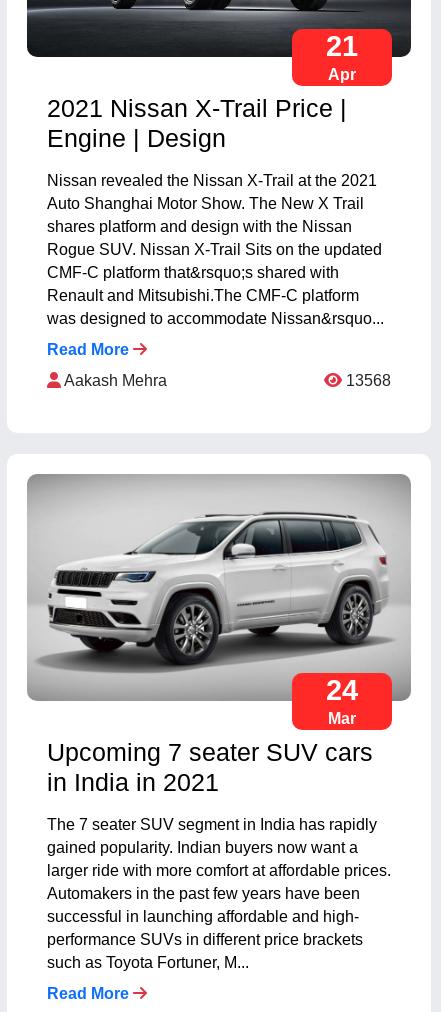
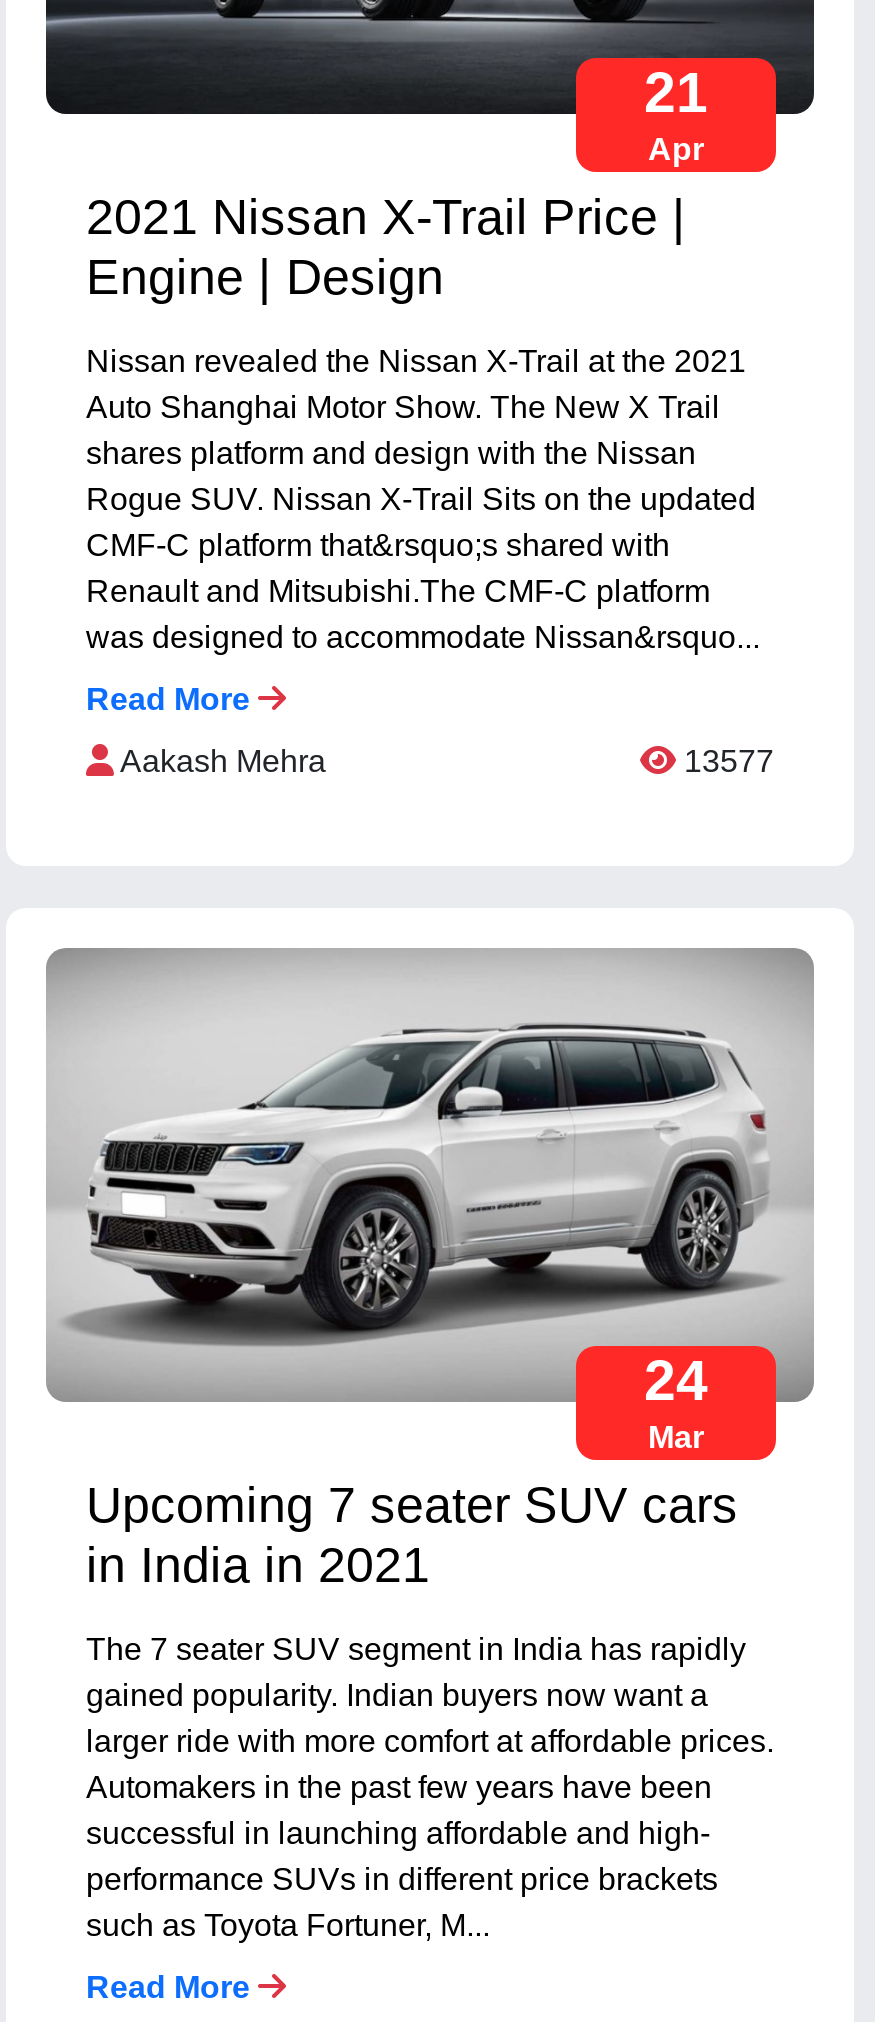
[346,372,391,389] 13568 -> [684,743,774,777] 13577

